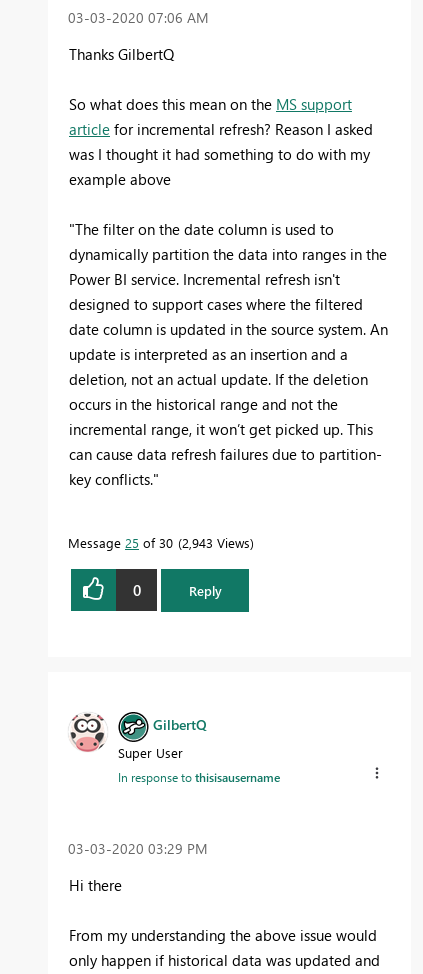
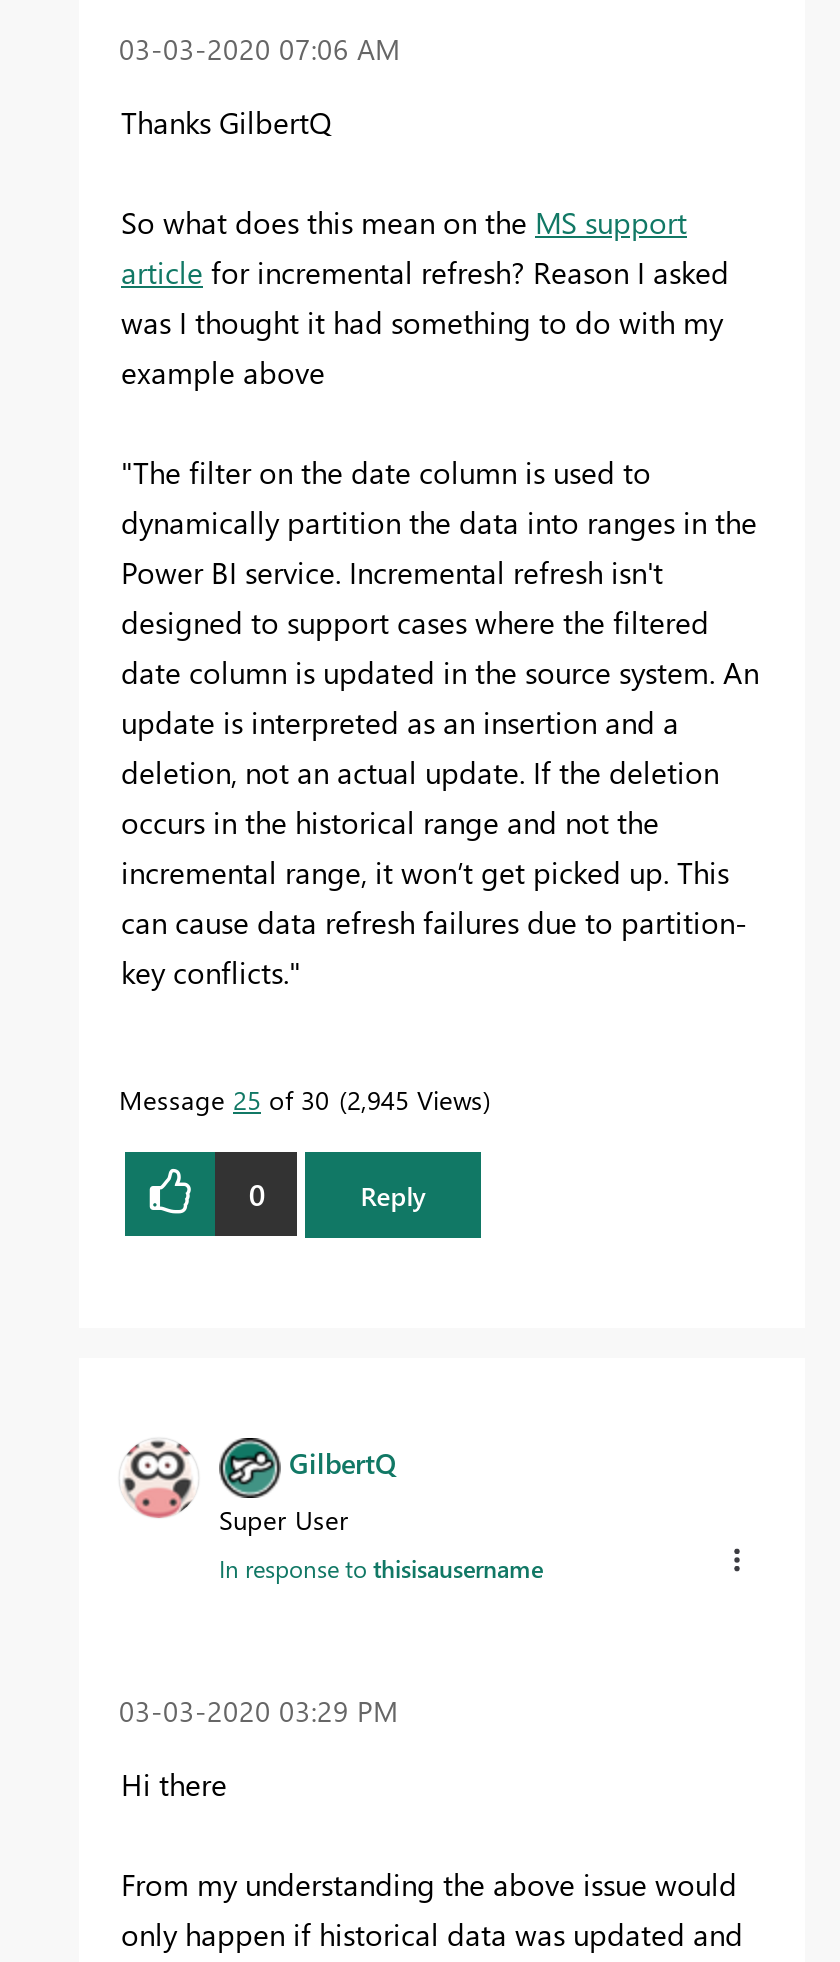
[68,534,250,551] Message 25 of 30 2,943 Views -> [119,1083,483,1117] Message 25 of 30 2,945 Views

